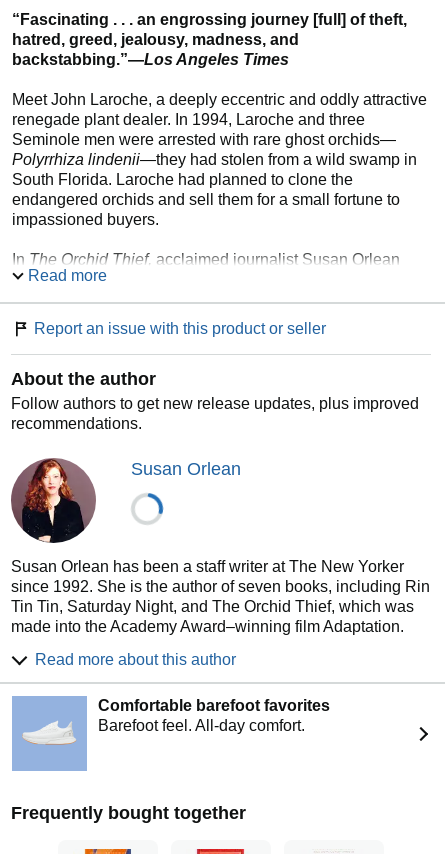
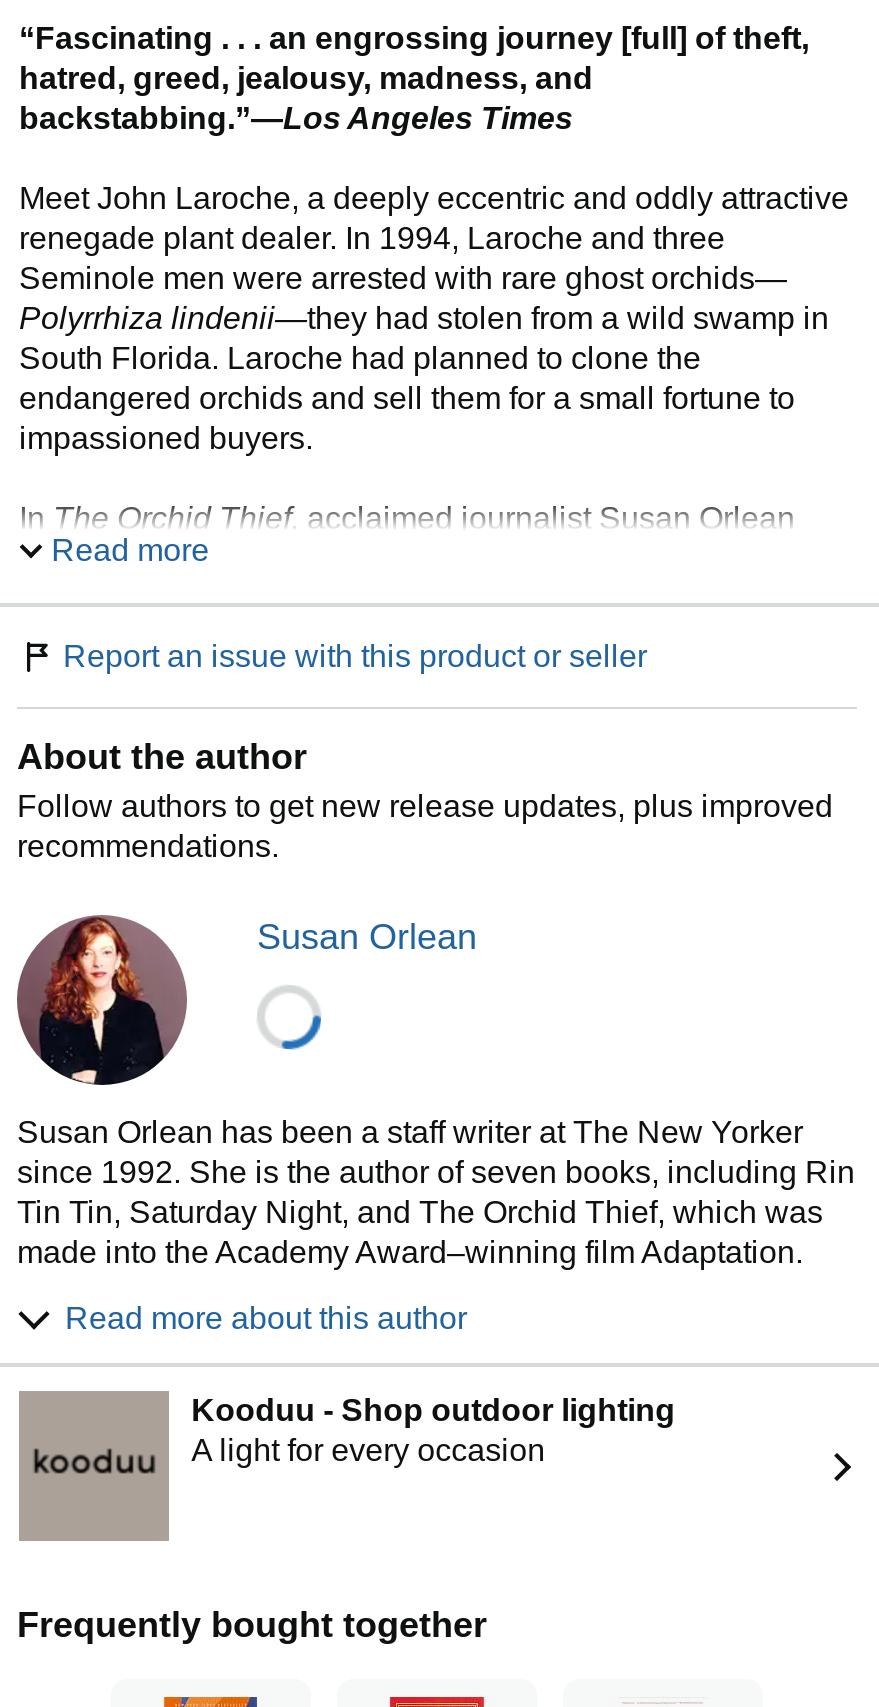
[12,697,330,771] [image] | Comfortable barefoot favorites | Barefoot feel. All-day comfort. -> [19,1393,675,1541] [image] | Kooduu - Shop outdoor lighting | A light for every occasion

